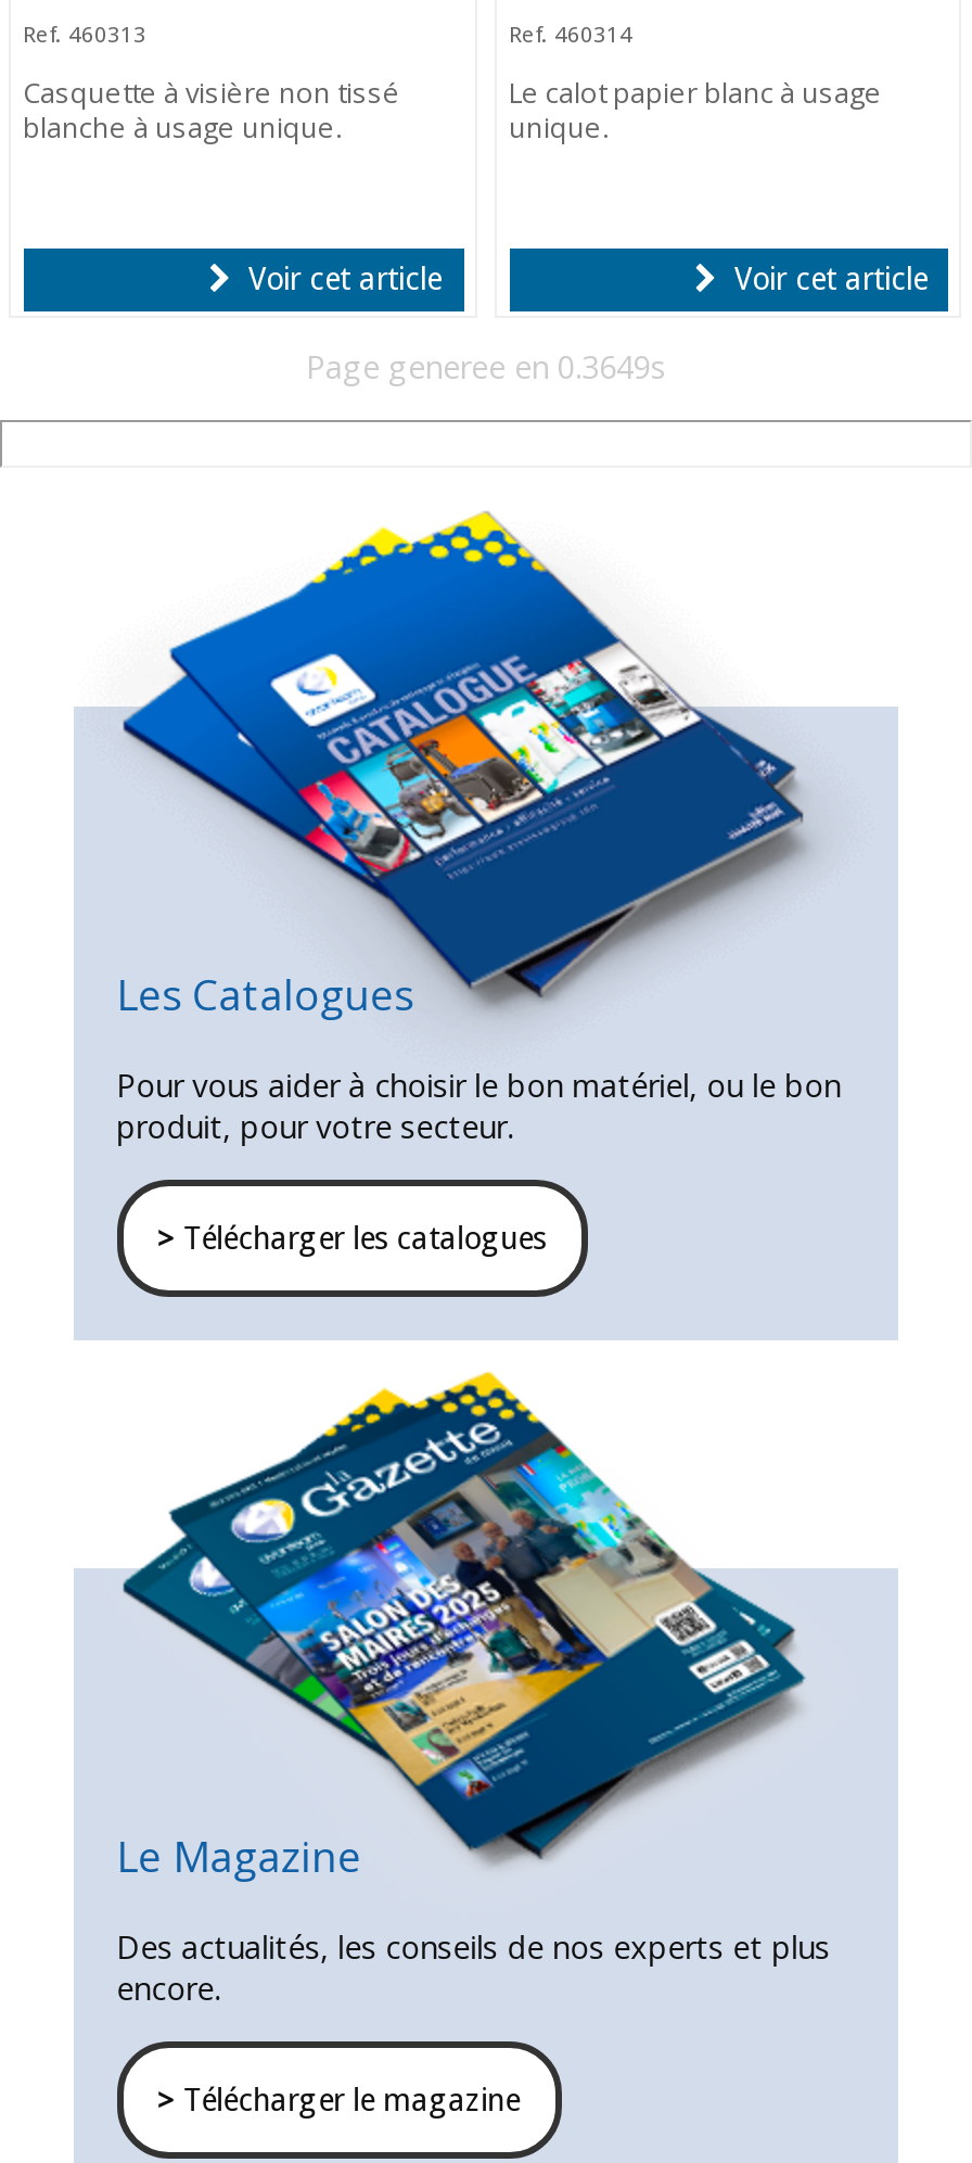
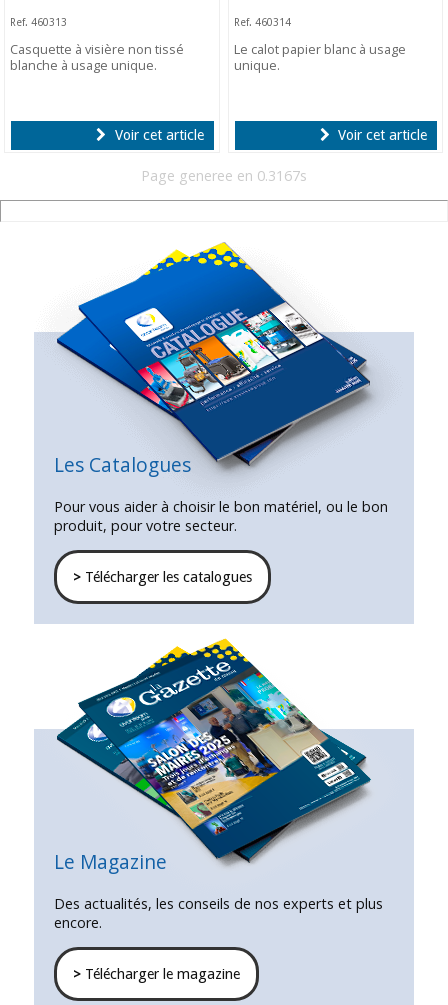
[306,347,666,388] Page generee en 0.3649s -> [141,166,307,185] Page generee en 0.3167s

